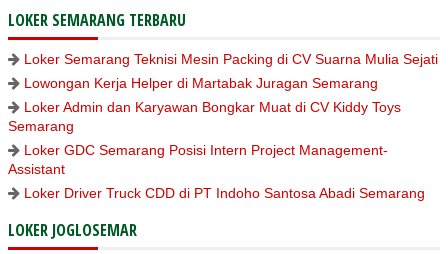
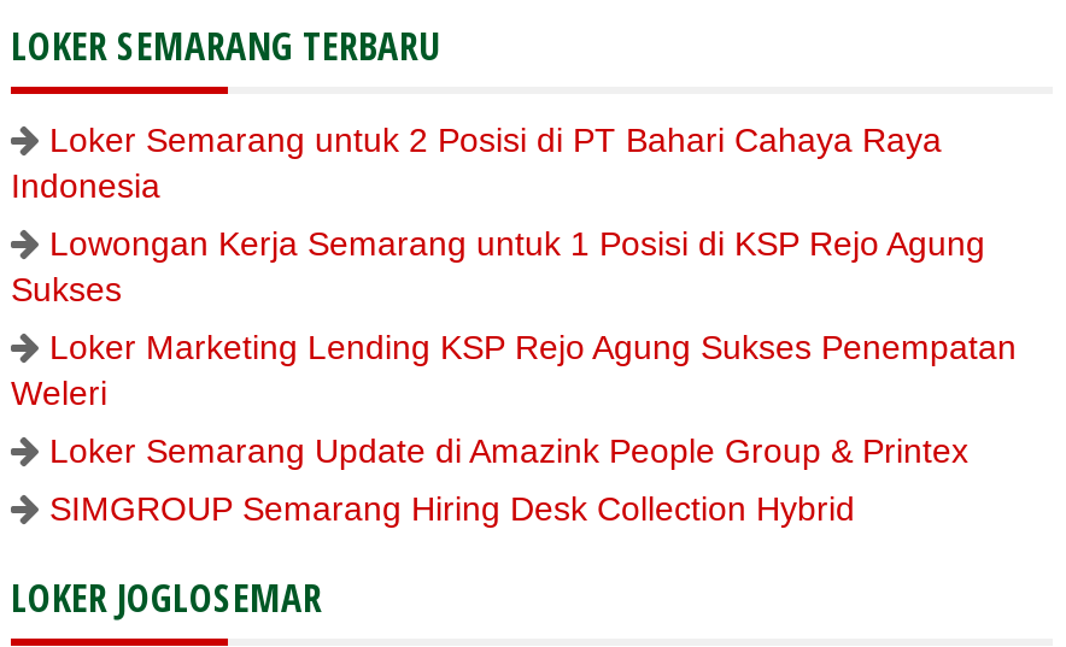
[24,51,438,67] Loker Semarang Teknisi Mesin Packing di CV Suarna Mulia Sejati -> [11,120,942,205] Loker Semarang untuk 2 Posisi di PT Bahari Cahaya Raya | Indonesia
[24,75,378,91] Lowongan Kerja Helper di Martabak Juragan Semarang -> [11,224,985,308] Lowongan Kerja Semarang untuk 1 Posisi di KSP Rejo Agung | Sukses
[8,99,401,134] Loker Admin dan Karyawan Bongkar Muat di CV Kiddy Toys | Semarang -> [11,328,1017,412] Loker Marketing Lending KSP Rejo Agung Sukses Penempatan | Weleri
[8,142,388,177] Loker GDC Semarang Posisi Intern Project Management- | Assistant -> [49,431,968,470] Loker Semarang Update di Amazink People Group & Printex
[24,185,425,201] Loker Driver Truck CDD di PT Indoho Santosa Abadi Semarang -> [49,489,855,528] SIMGROUP Semarang Hiring Desk Collection Hybrid

